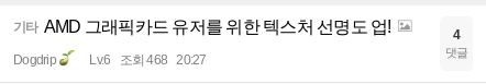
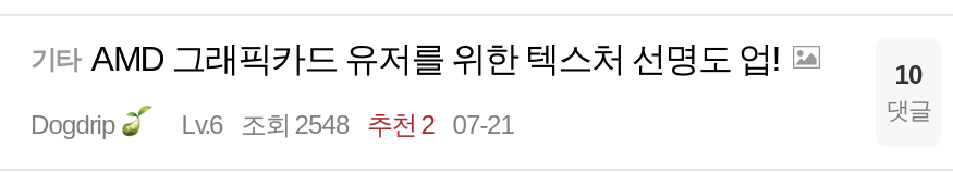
[453,27,460,42] 4 -> [895,60,922,90] 10
[89,52,206,68] Lv.6 조회 468 20:27 -> [181,110,514,140] Lv.6 조회 2548 추천 2 07-21

